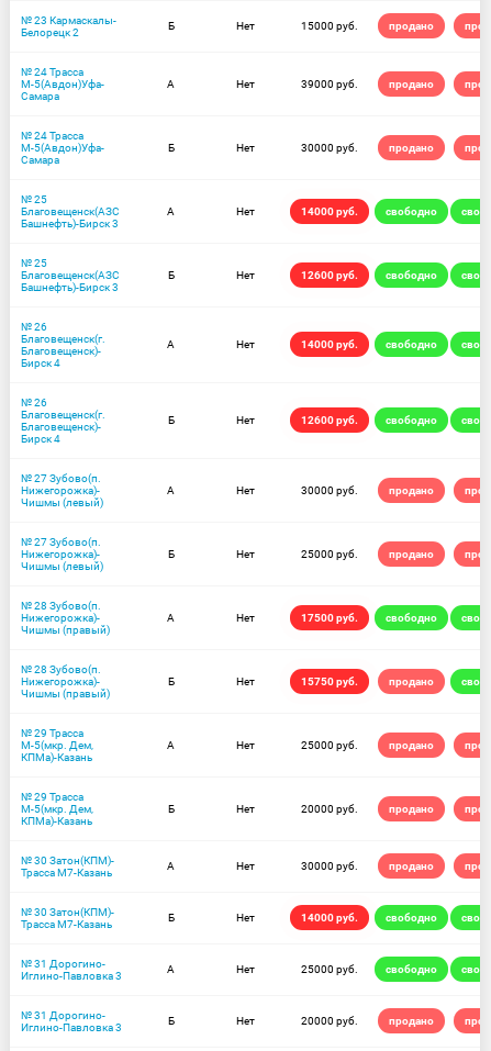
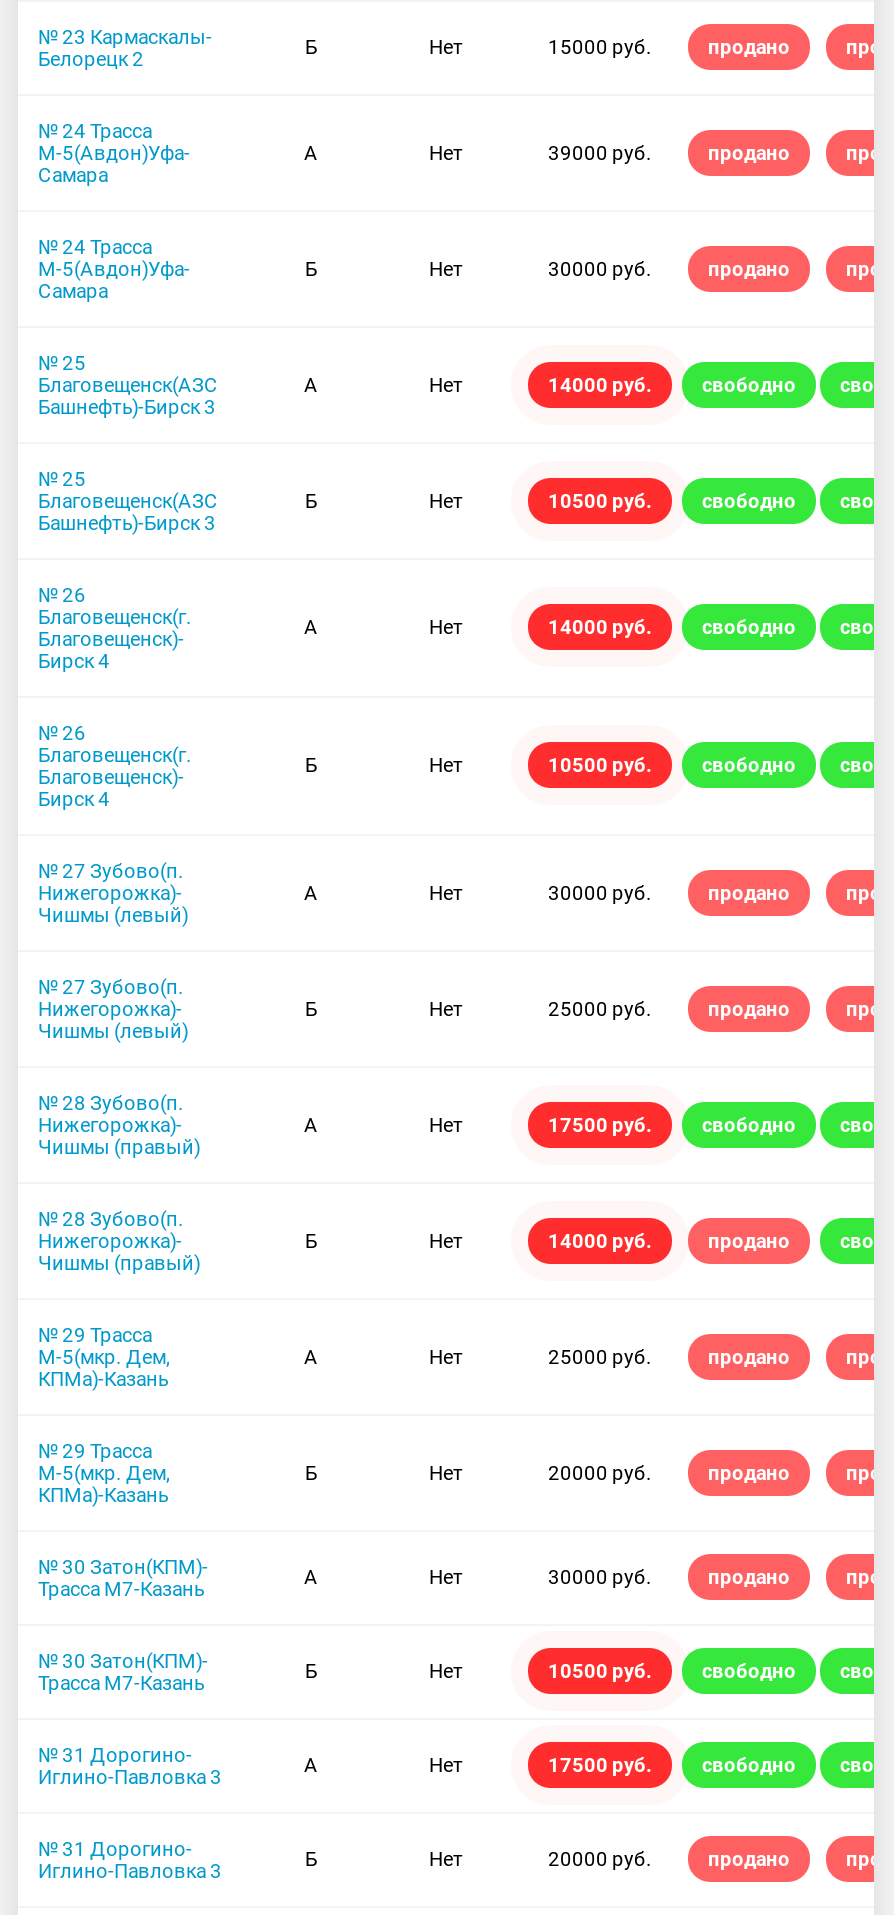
[301,269,358,281] 12600 руб. -> [548,490,652,512] 10500 руб.
[301,414,358,426] 12600 руб. -> [548,754,652,776] 10500 руб.
[301,675,358,687] 15750 руб. -> [548,1230,652,1252] 14000 руб.
[301,912,358,924] 14000 руб. -> [548,1660,652,1682] 10500 руб.
[301,963,358,975] 25000 руб. -> [548,1754,652,1776] 17500 руб.

